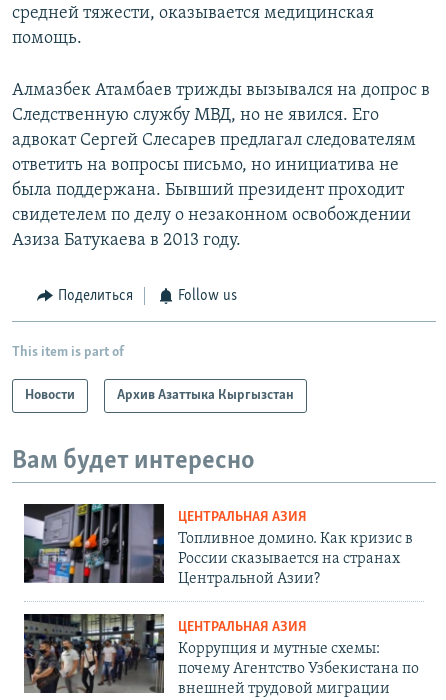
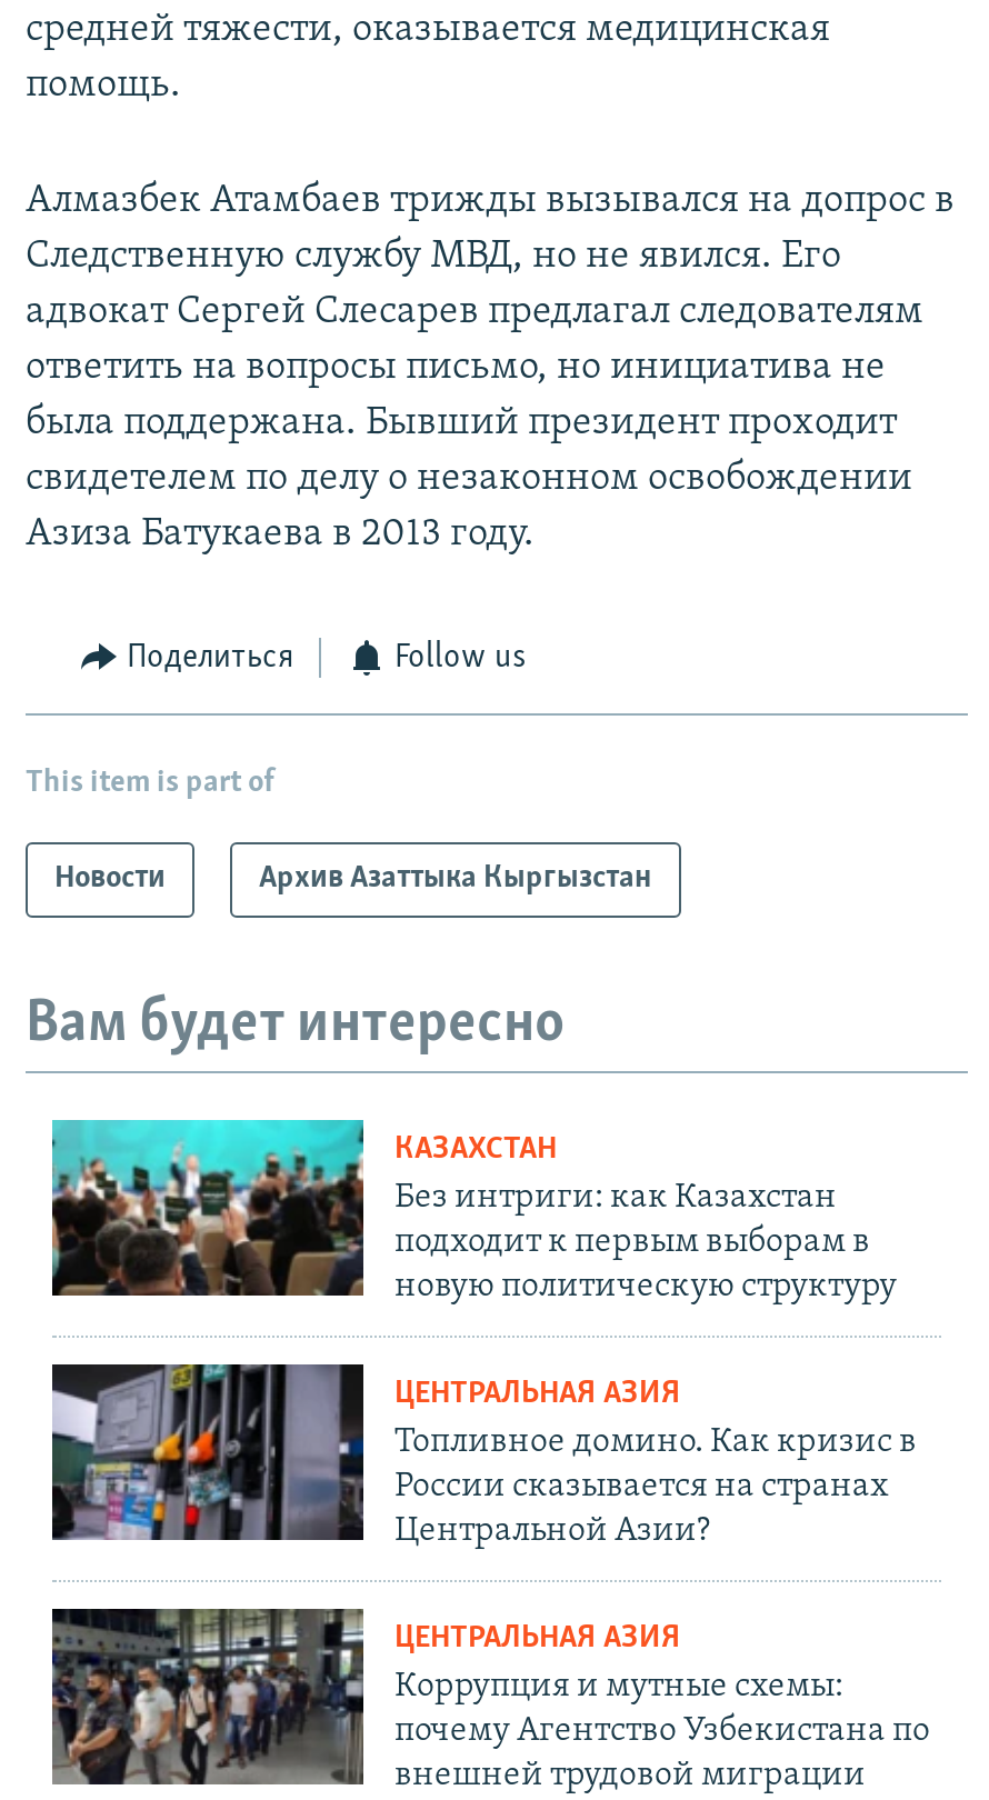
none -> [50,1118,897,1305] [image] | КАЗАХСТАН | Без интриги: как Казахстан | подходит к первым выборам в | новую политическую структуру

